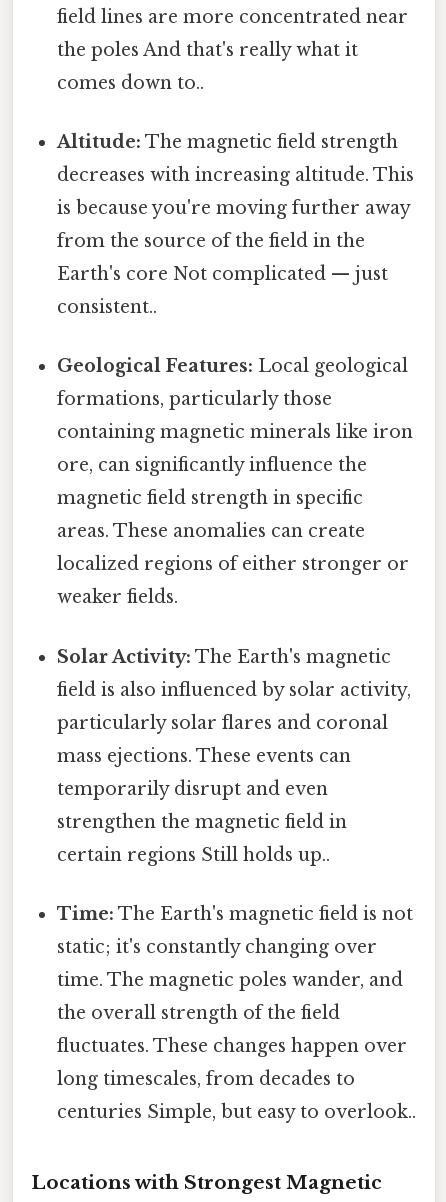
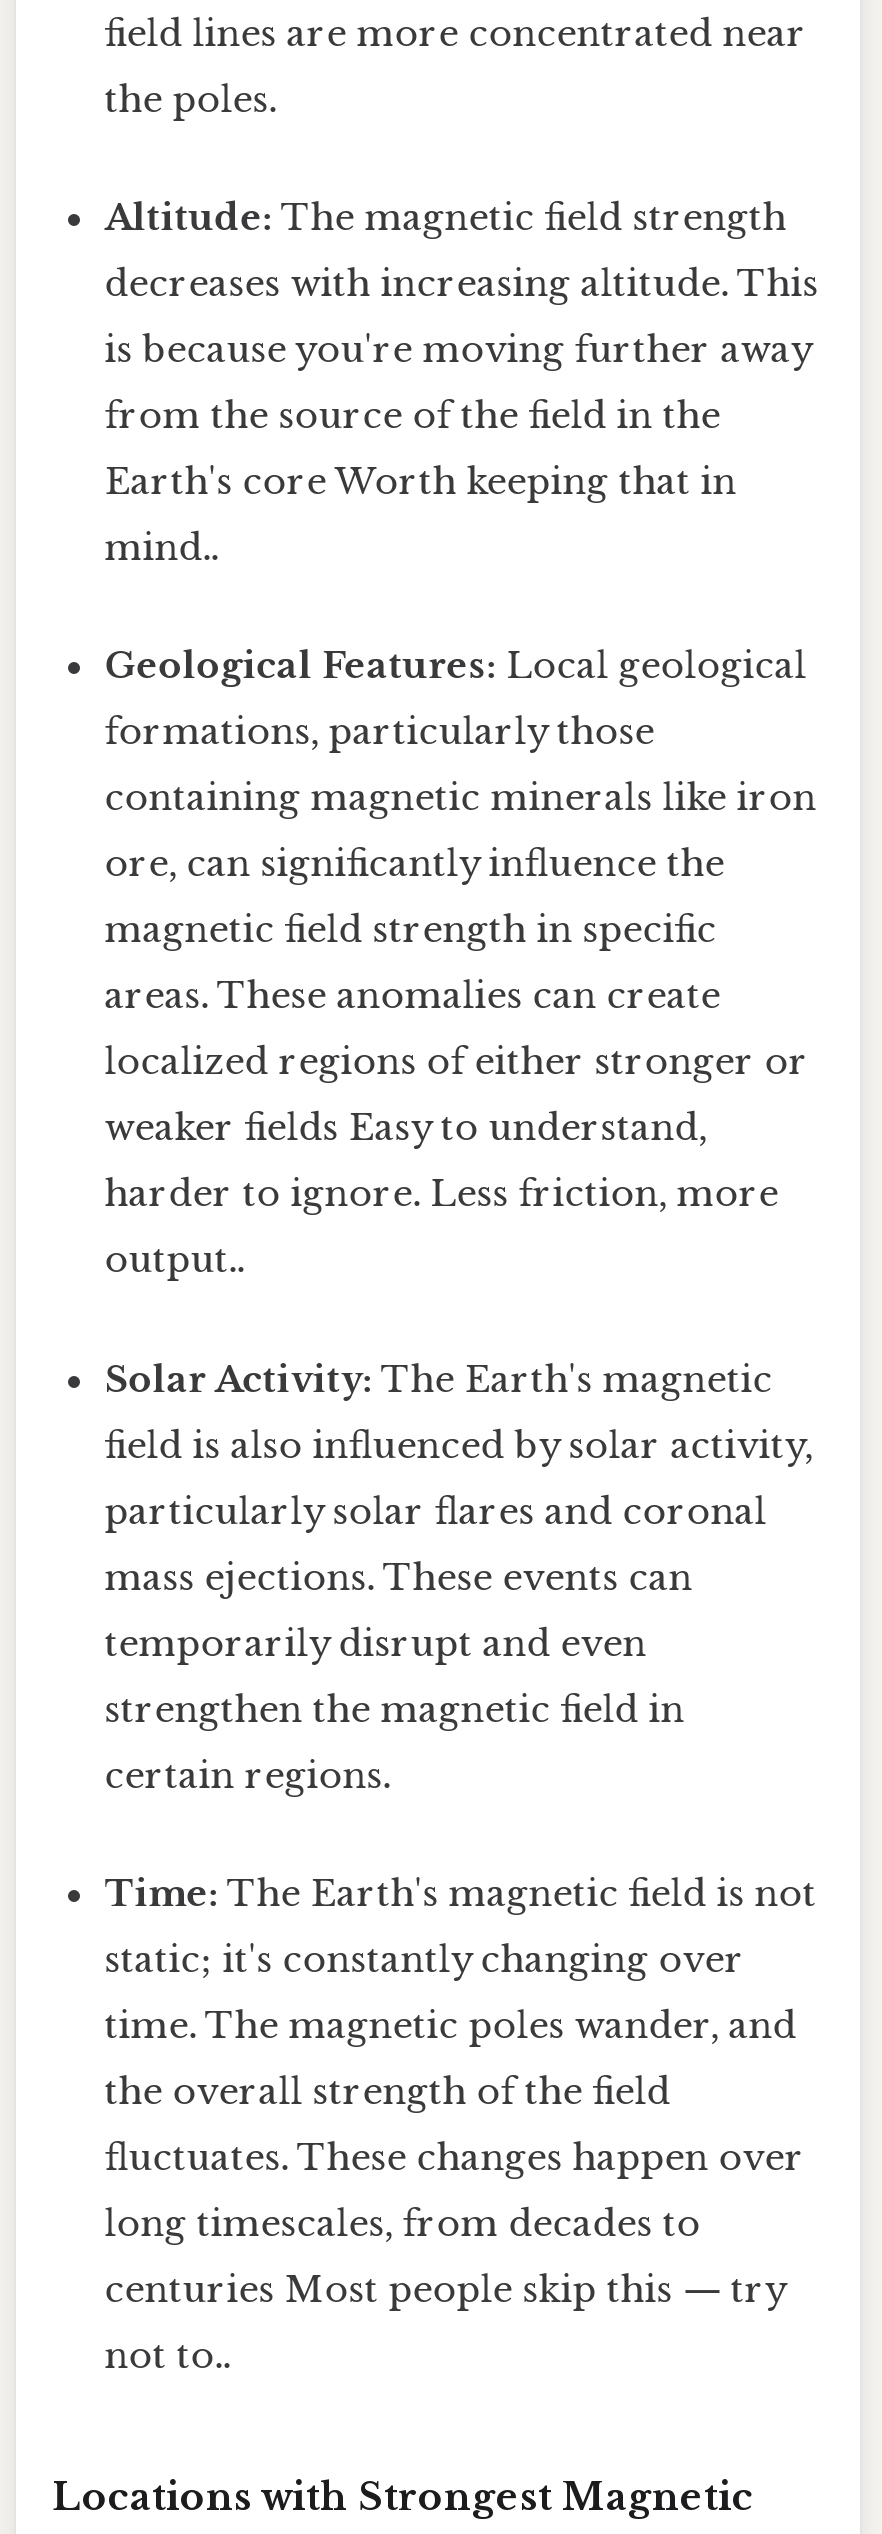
[57,39,358,94] the poles And that's really what it | comes down to.. -> [104,78,276,122] the poles.
moved [57,131,414,252] -> [104,196,818,438]: Altitude: The magnetic field strength | decreases with increasing altitude. This | is because you're moving further away | from the source of the field in the
[57,263,388,285] Earth's core Not complicated — just -> [104,460,736,504] Earth's core Worth keeping that in
[57,296,157,318] consistent.. -> [104,526,218,570] mind..
moved [57,355,413,575] -> [104,645,816,1085]: Geological Features: Local geological | formations, particularly those | containing magnetic minerals like iron | ore, can significantly influence the | magnetic field strength in specific | areas. These anomalies can create | localized regions of either stronger or
[57,586,178,608] weaker fields. -> [104,1107,778,1283] weaker fields Easy to understand, | harder to ignore. Less friction, more | output..
[57,844,330,866] certain regions Still holds up.. -> [104,1753,390,1797] certain regions.
[57,1101,416,1123] centuries Simple, but easy to overlook.. -> [104,2268,784,2378] centuries Most people skip this — try | not to..

